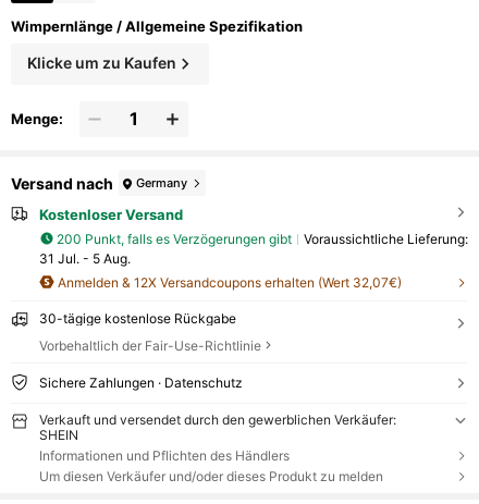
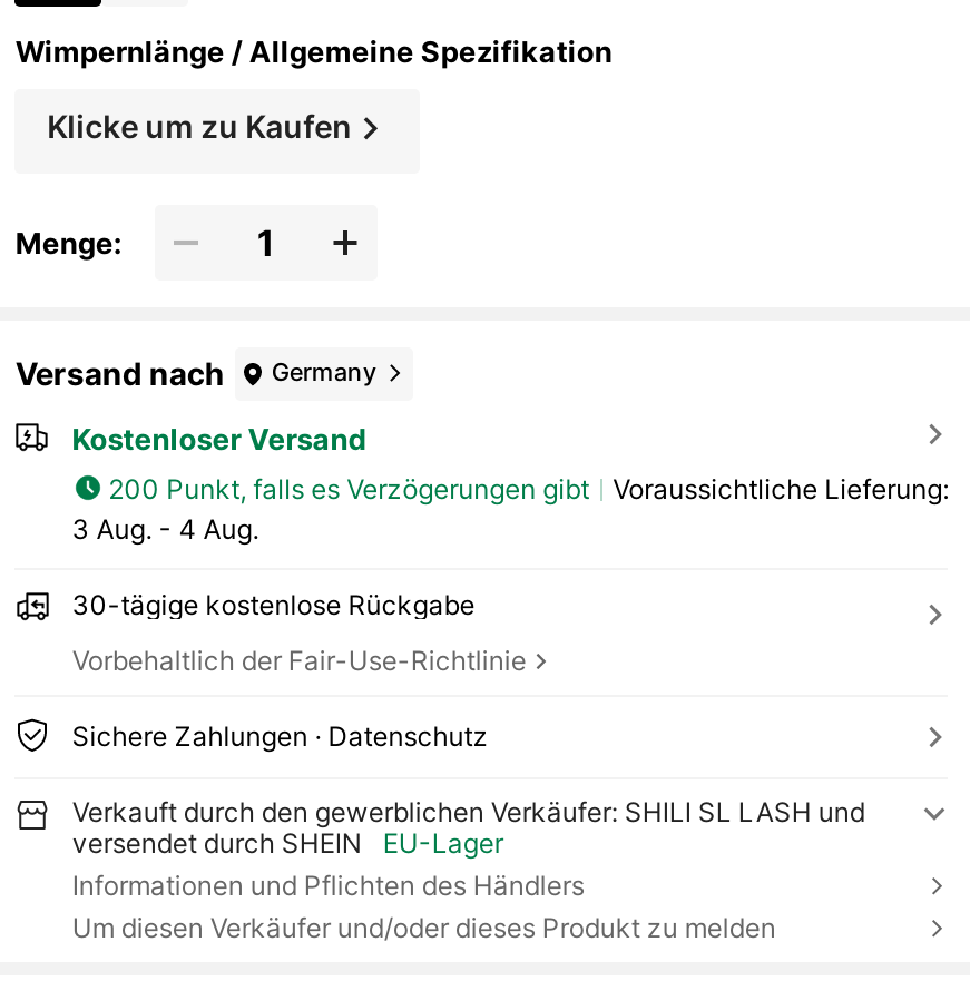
[39,251,401,291] 31 Jul. - 5 Aug. | Anmelden & 12X Versandcoupons erhalten (Wert 32,07€) -> [72,513,259,546] 3 Aug. - 4 Aug.
[39,412,396,443] Verkauft und versendet durch den gewerblichen Verkäufer: | SHEIN -> [72,796,865,861] Verkauft durch den gewerblichen Verkäufer: SHILI SL LASH und | versendet durch SHEIN | EU-Lager

